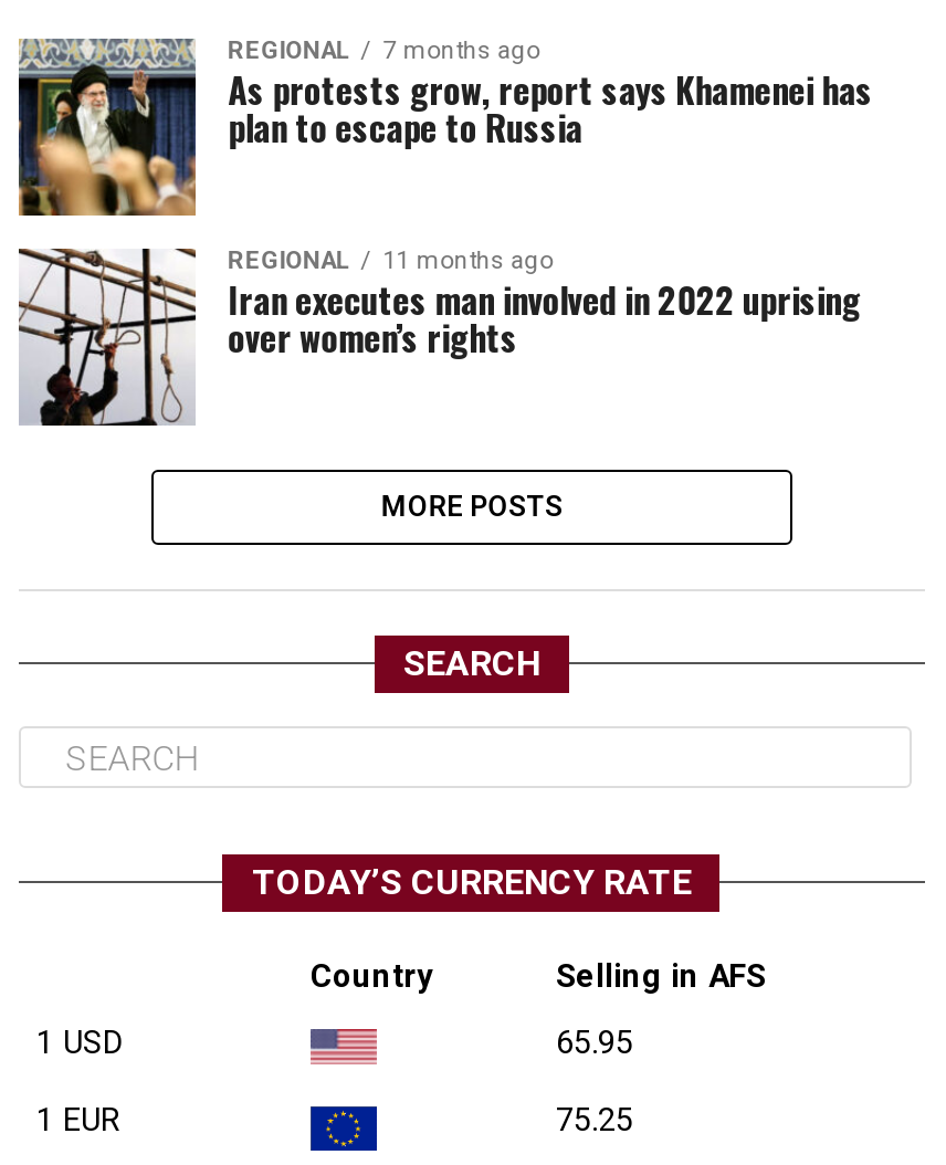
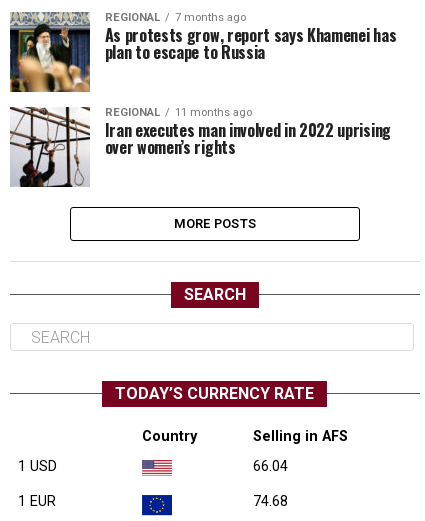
[556,1025,633,1062] 65.95 -> [253,458,288,475] 66.04
[556,1102,633,1140] 75.25 -> [253,493,288,510] 74.68

